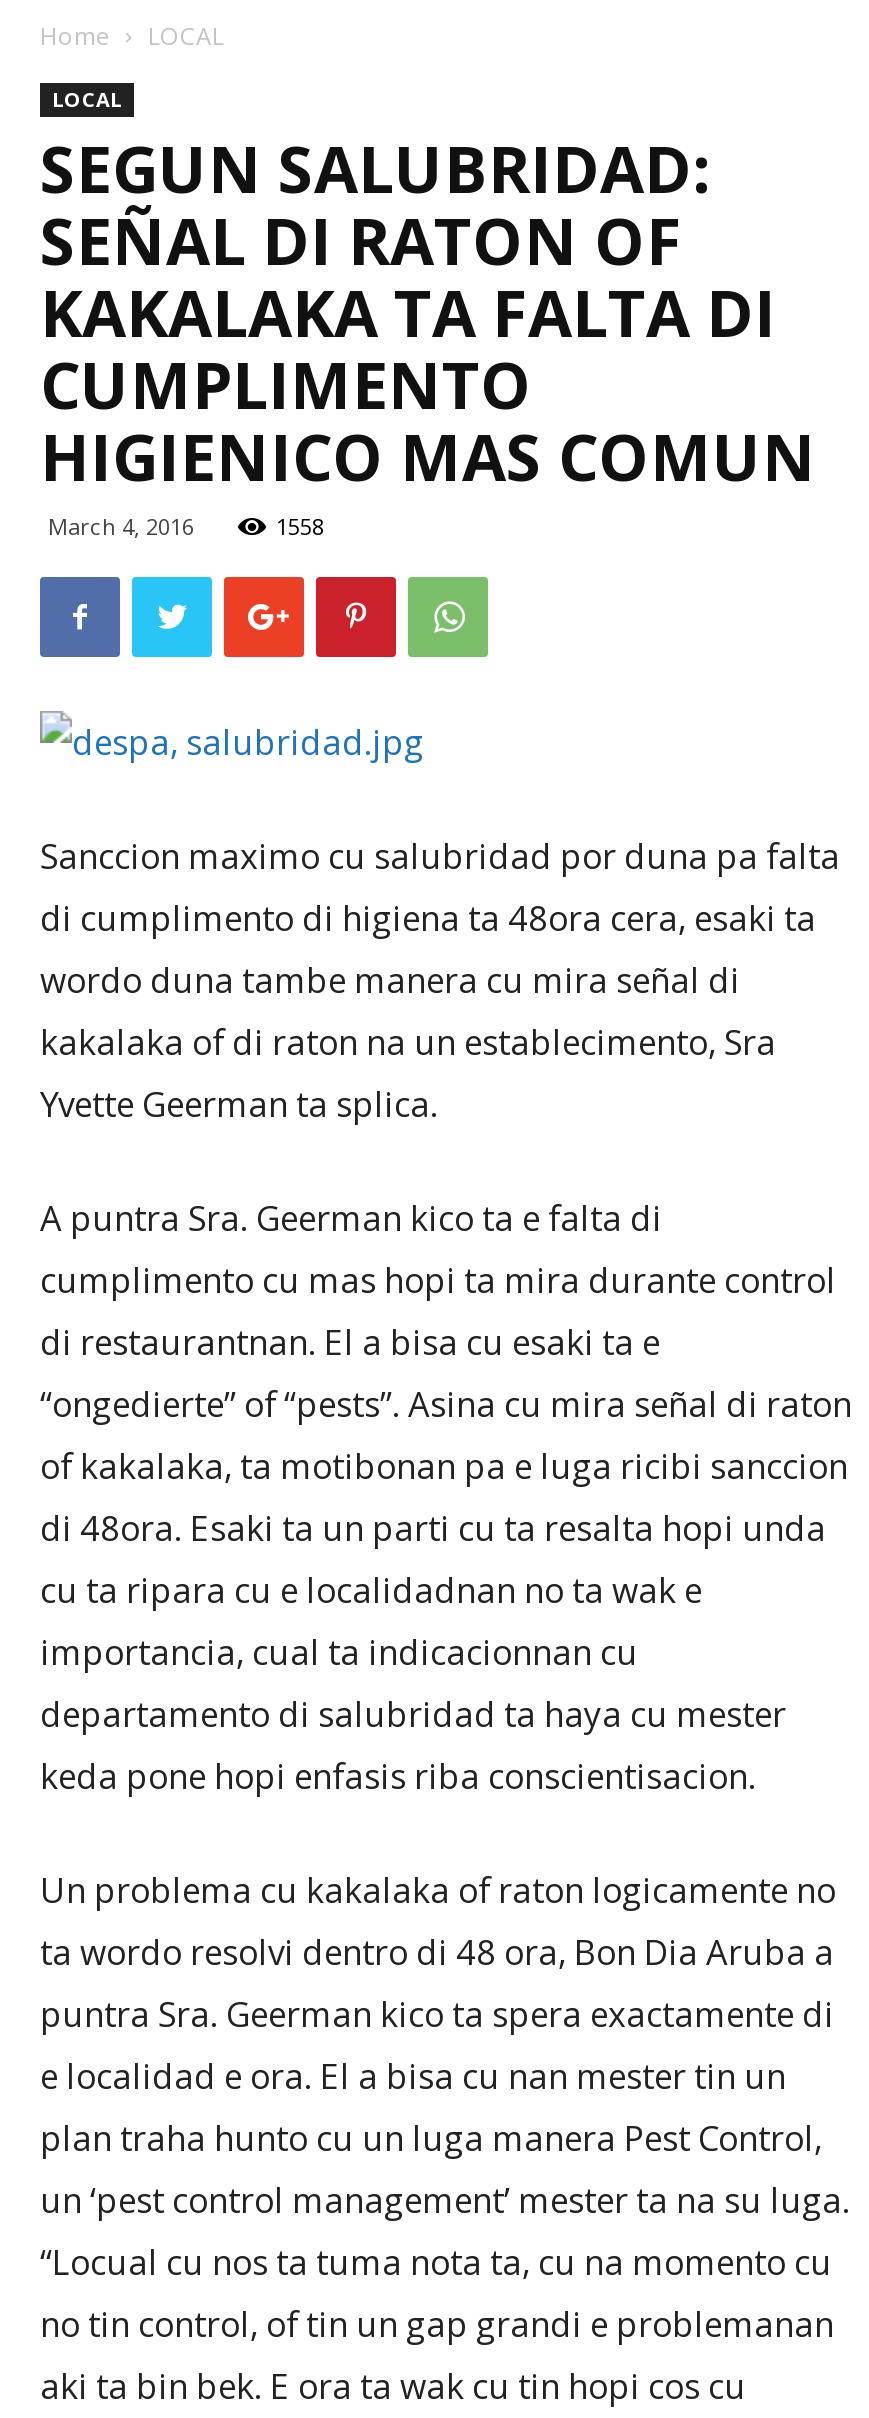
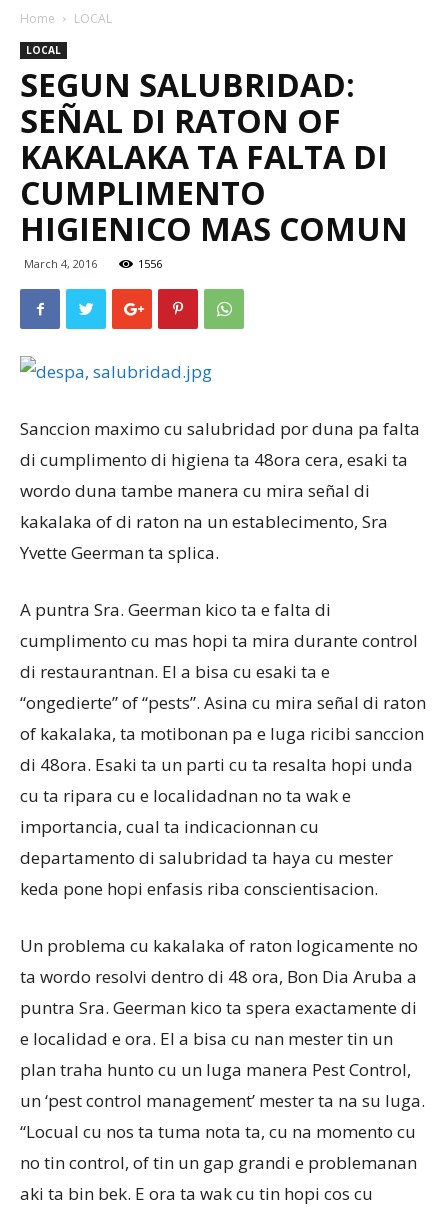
[276,511,324,541] 1558 -> [138,256,162,271] 1556

